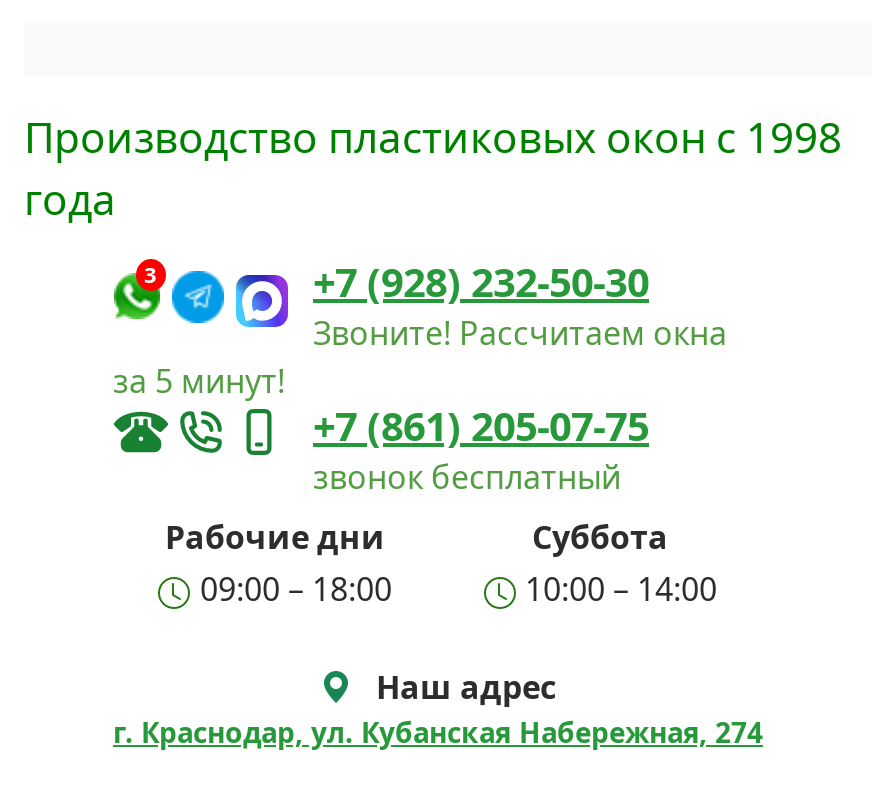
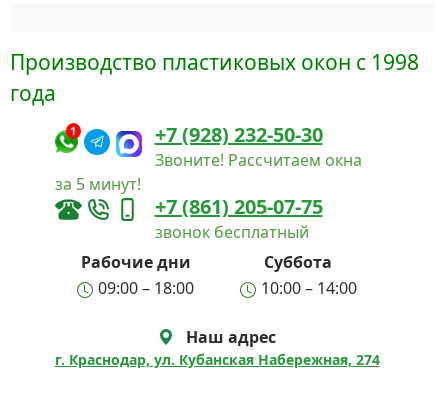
[144,259,156,289] 3 -> [70,123,76,138] 1

